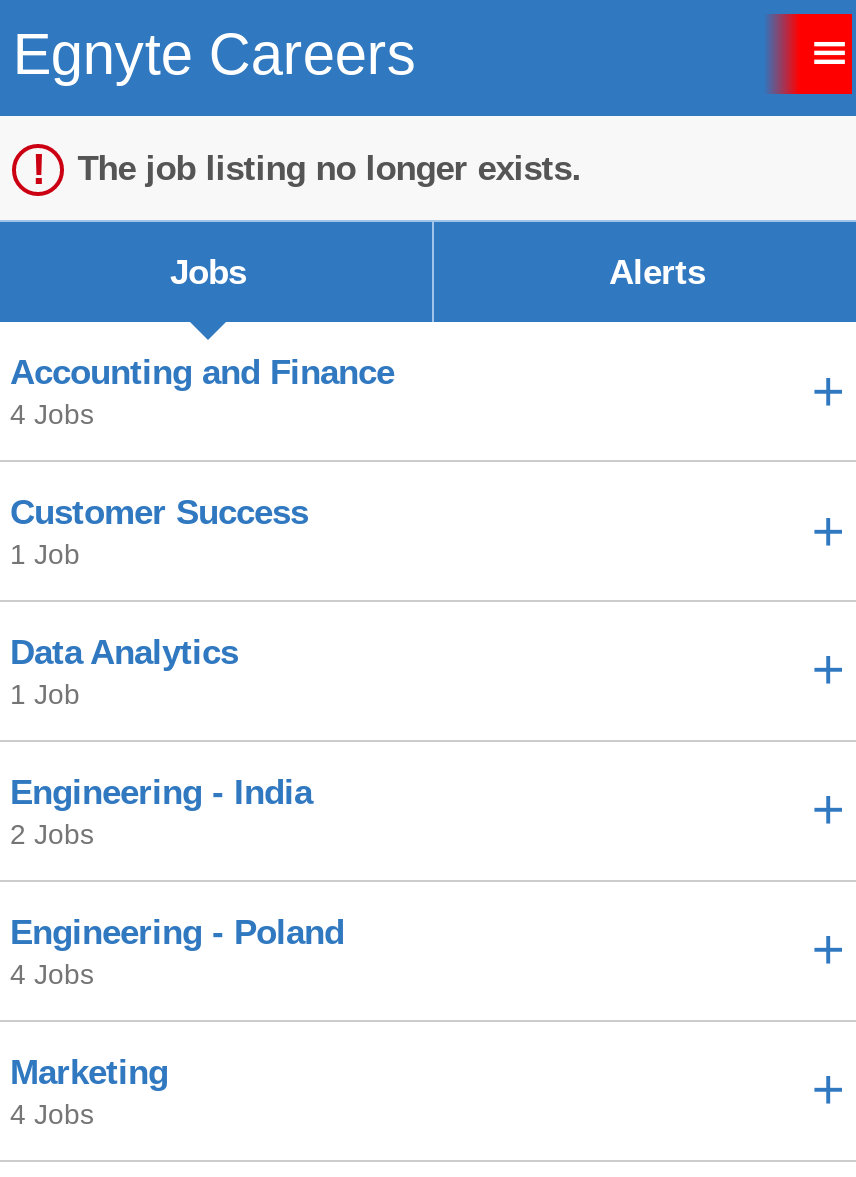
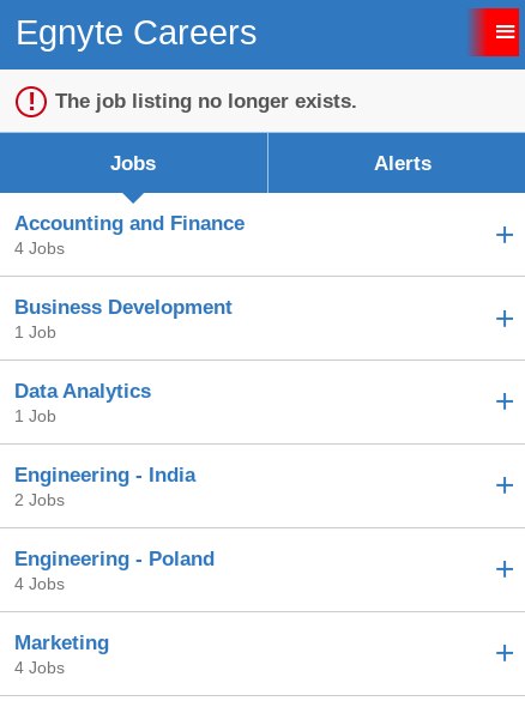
[10,492,308,532] Customer Success -> [14,295,233,319] Business Development

